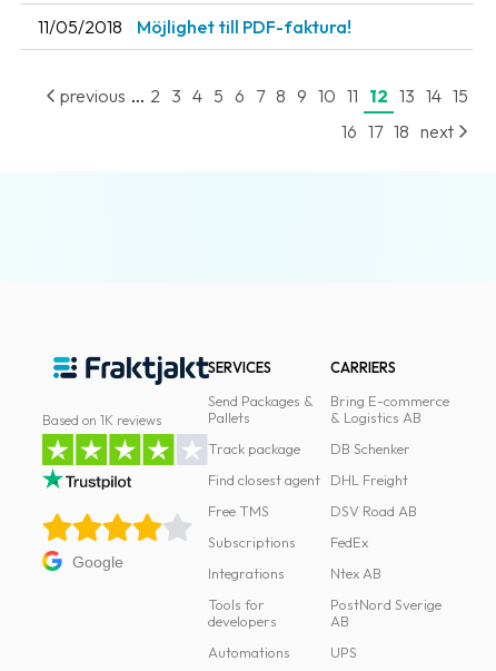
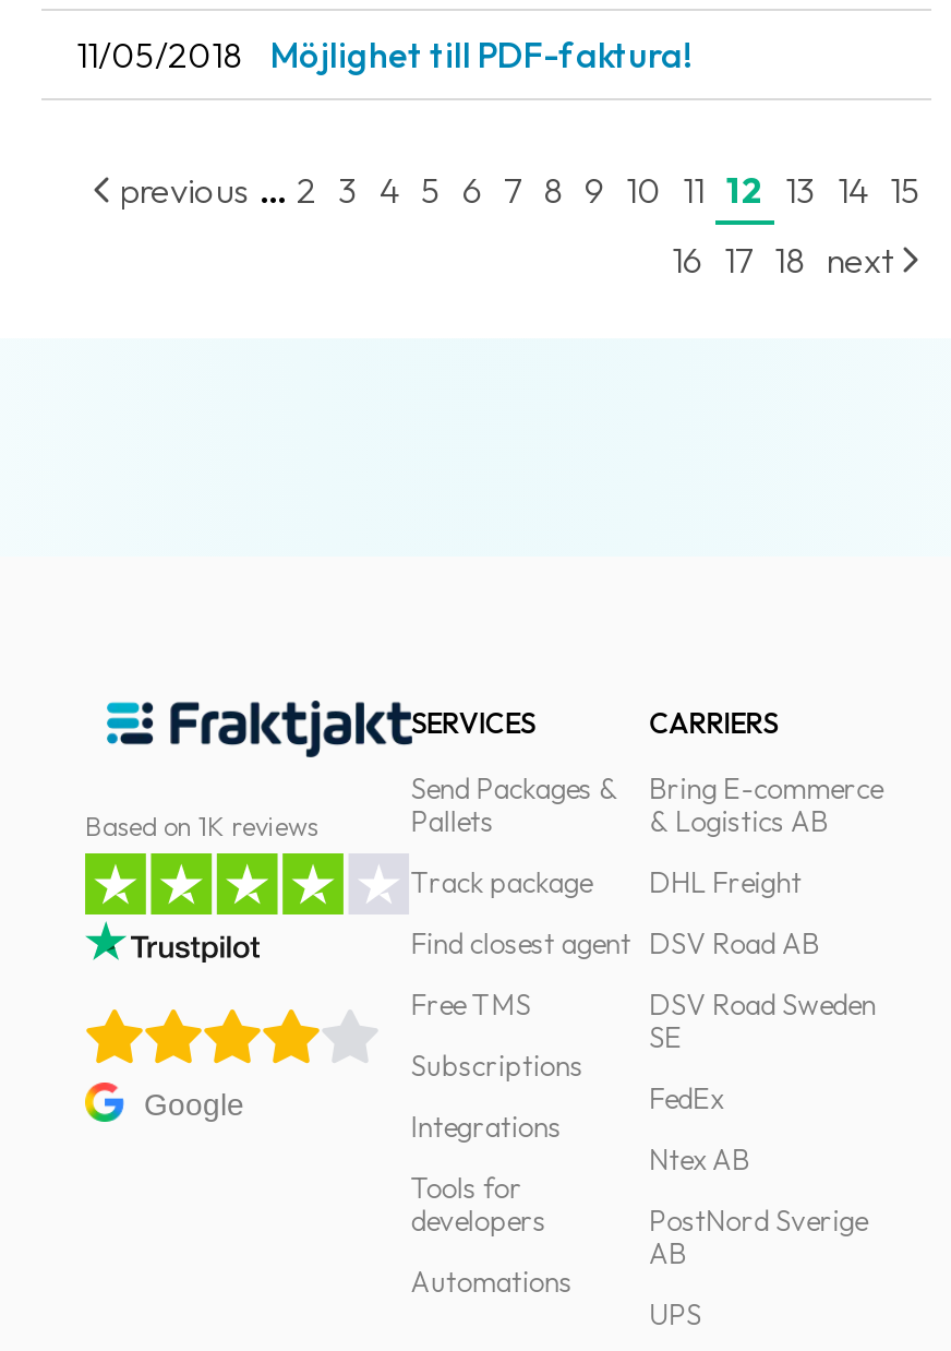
[330,440,410,457] DB Schenker -> none
moved [330,471,417,520] -> [649,864,819,960]: DHL Freight | DSV Road AB
none -> [649,987,876,1054] DSV Road Sweden | SE

